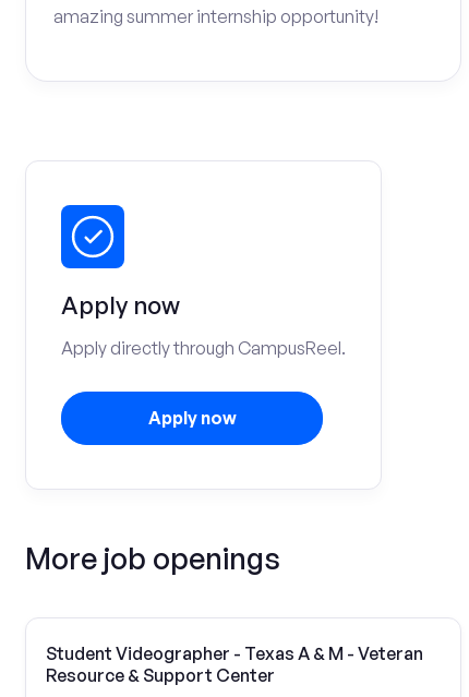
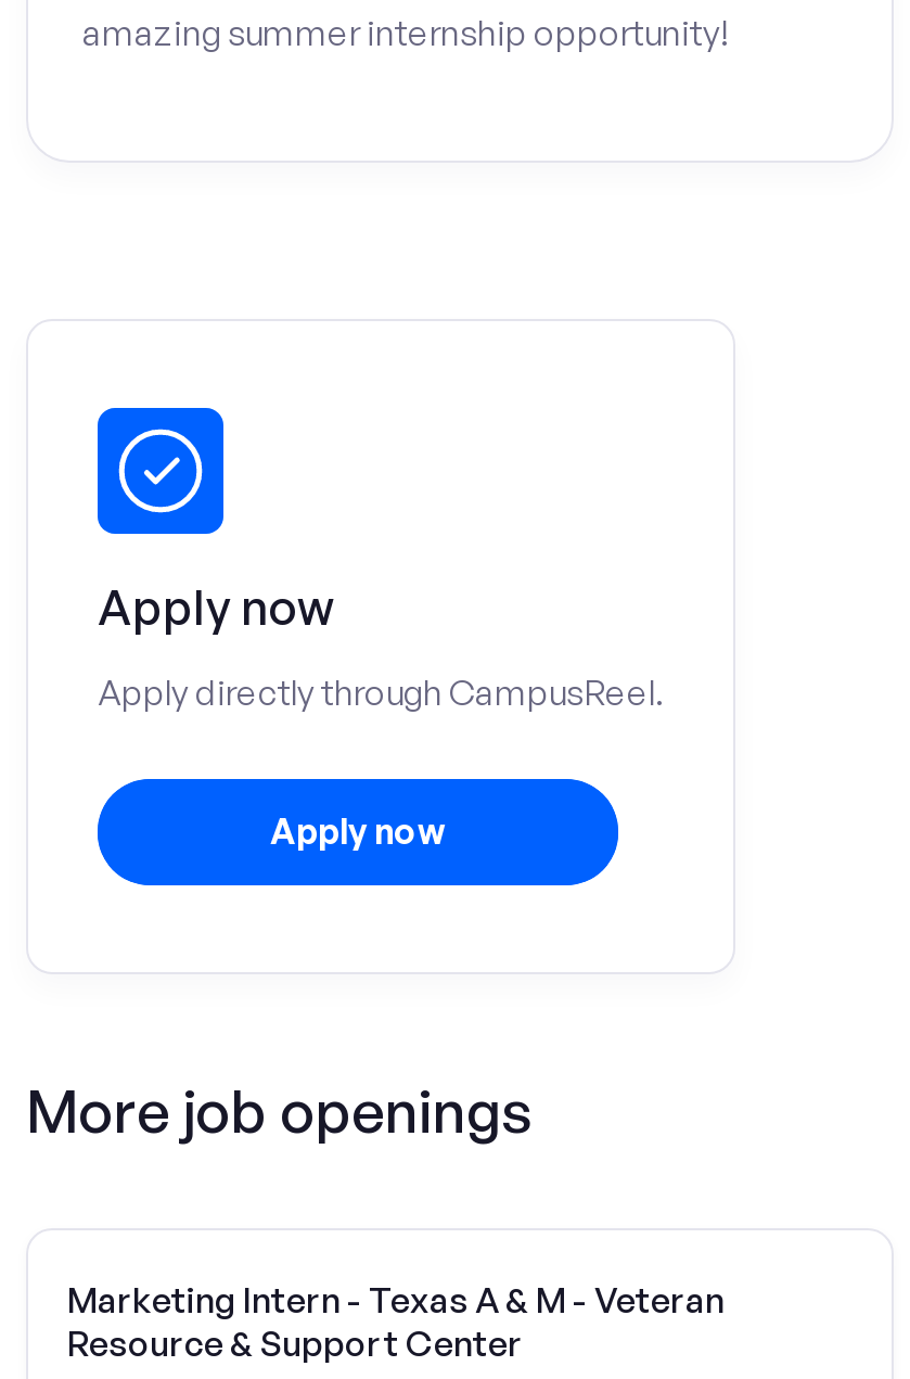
[46,642,423,664] Student Videographer - Texas A & M - Veteran -> [67,1278,725,1321] Marketing Intern - Texas A & M - Veteran

